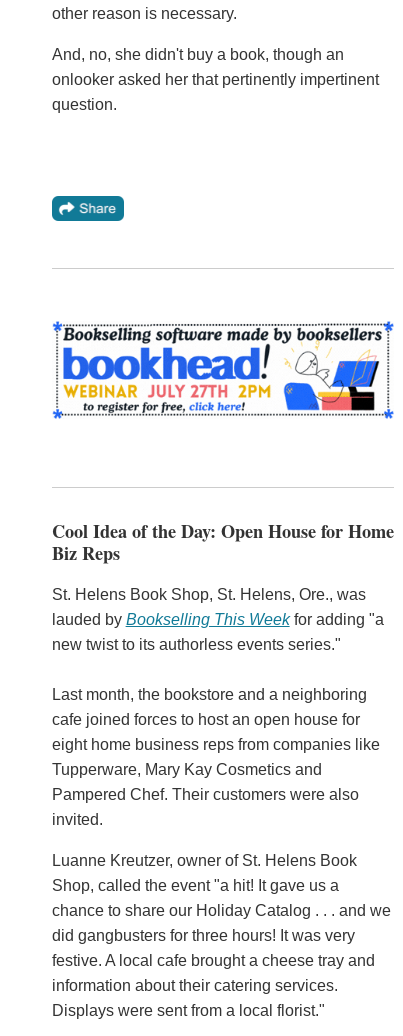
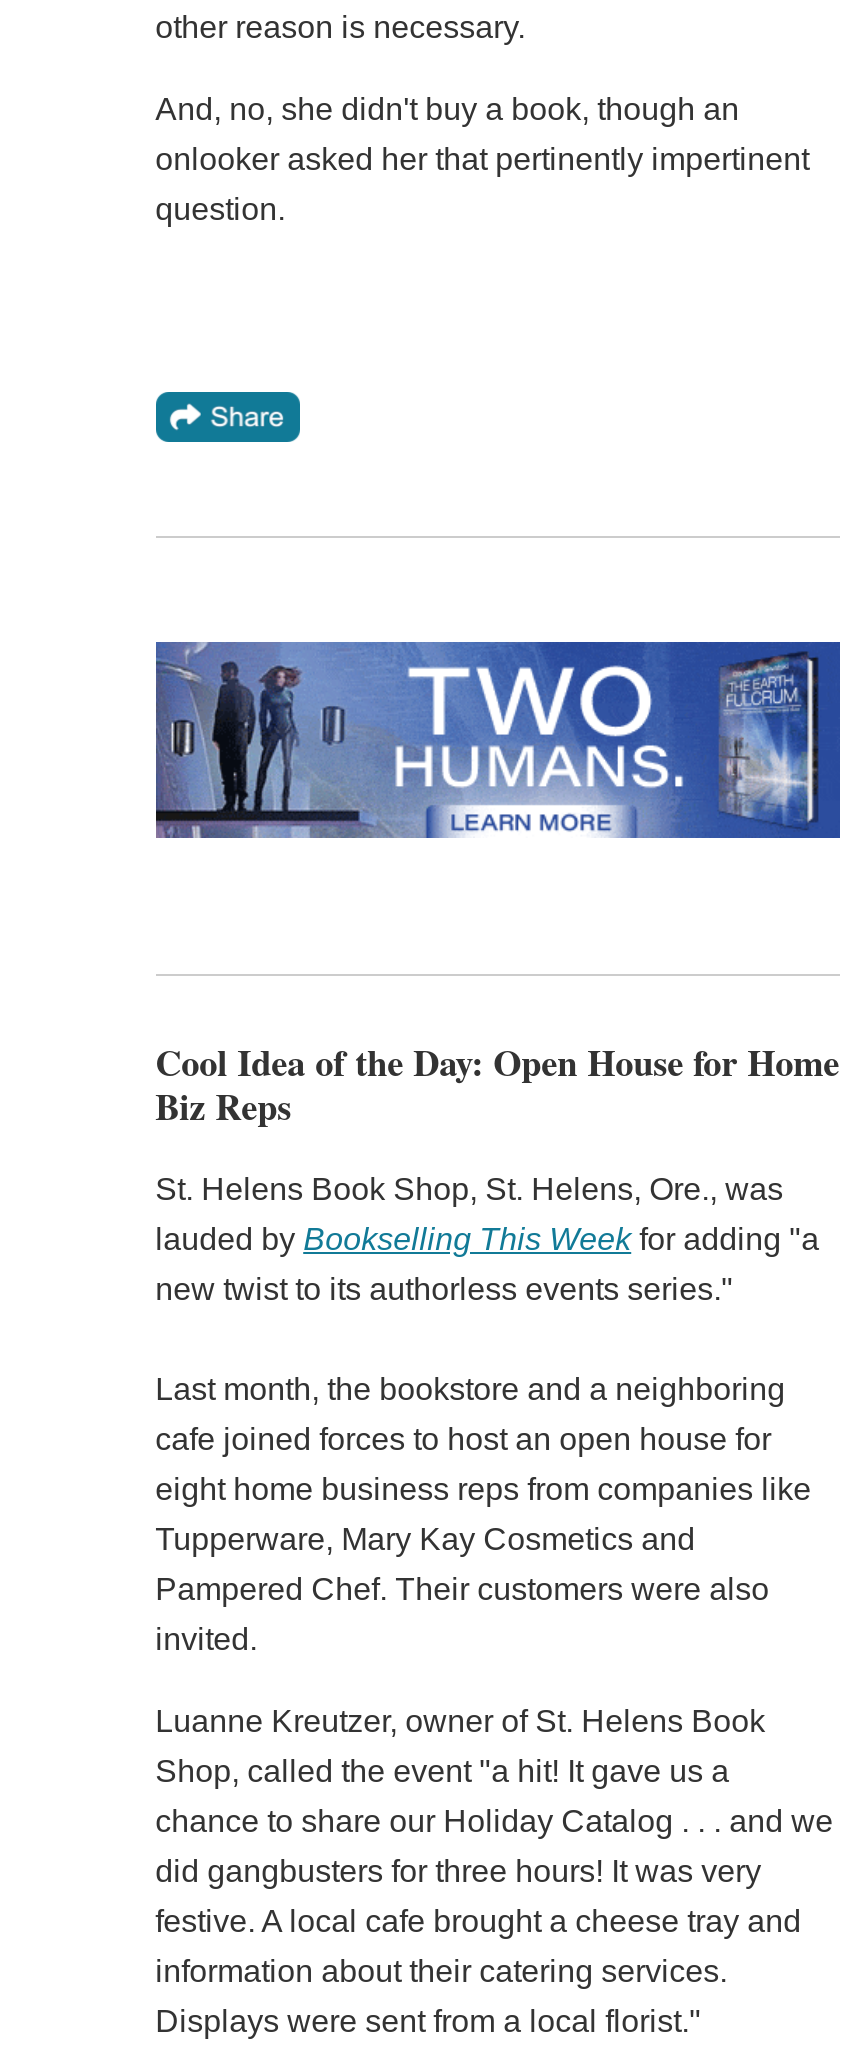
[52,321,394,419] [image] -> [154,640,842,840] [image]

